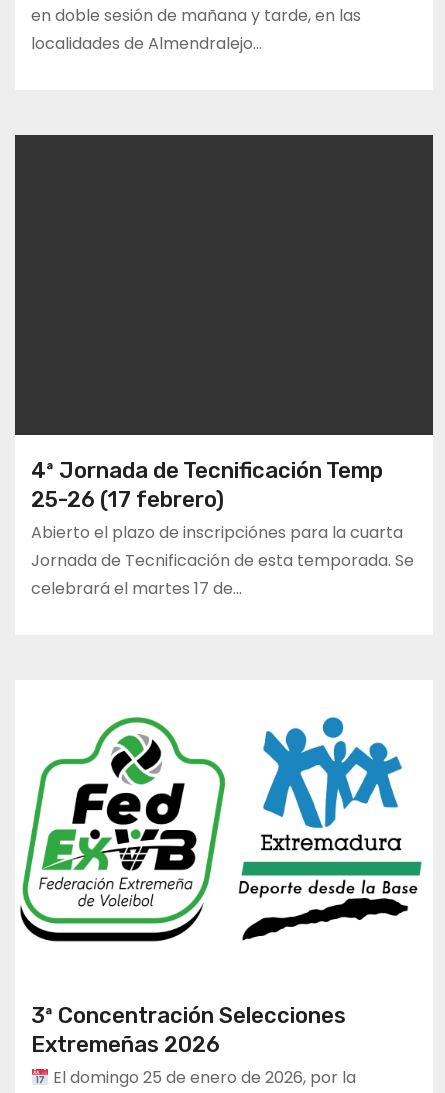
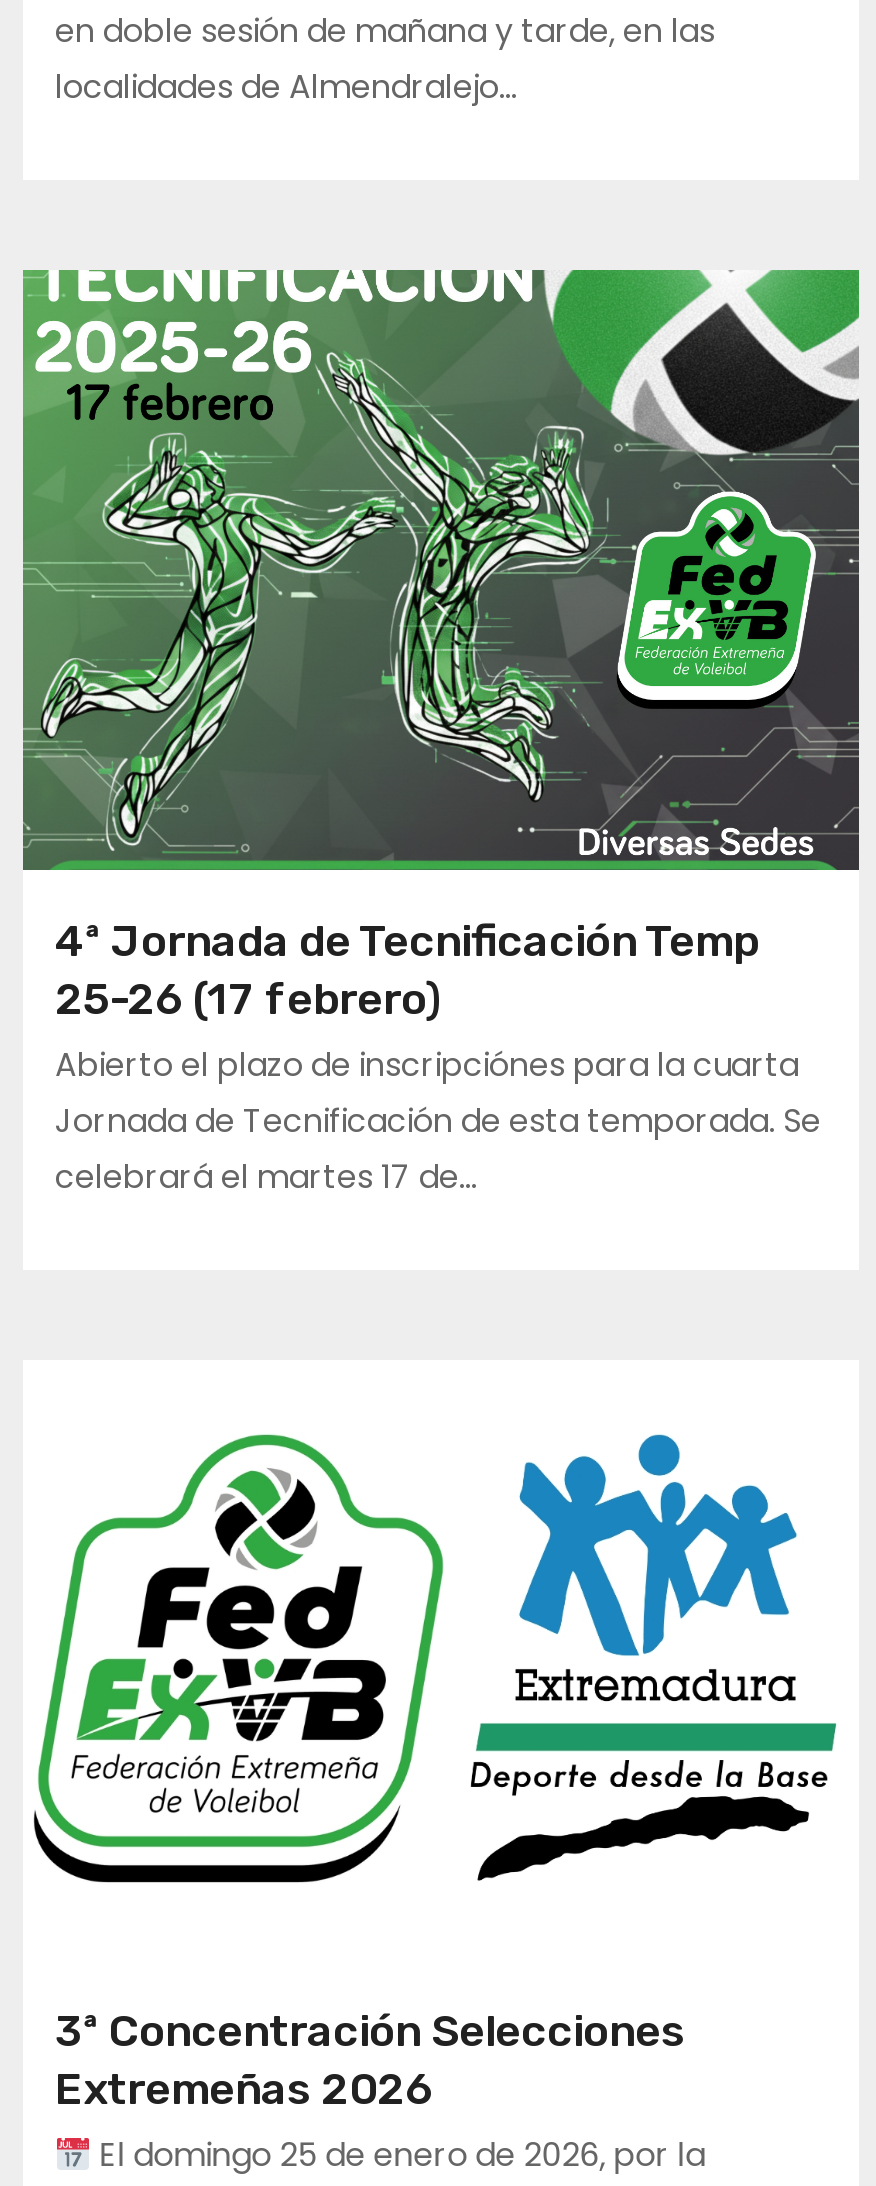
none -> [21,268,861,872] [image]

